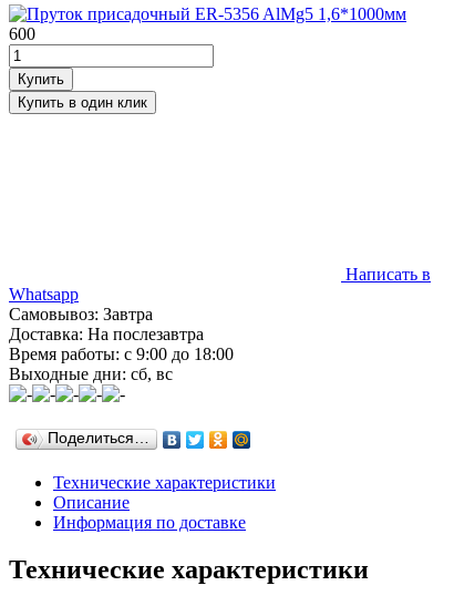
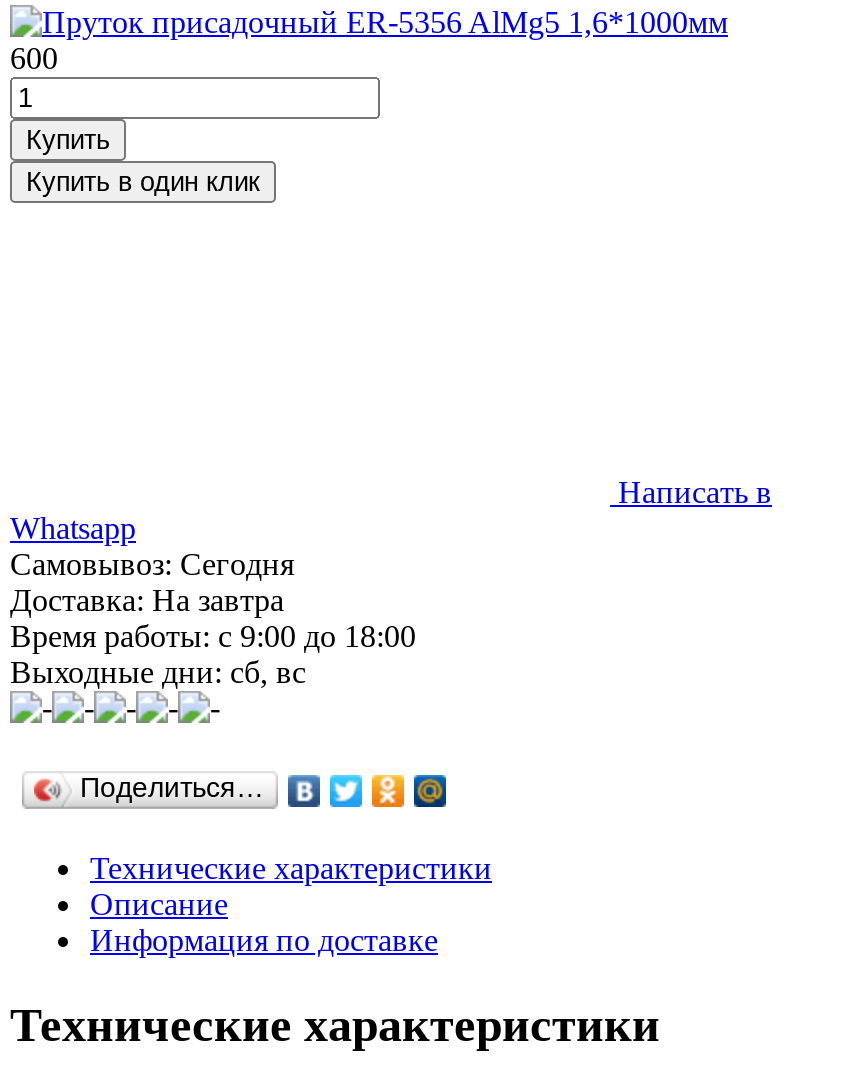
[9,305,153,323] Самовывоз: Завтра -> [10,547,294,581] Самовывоз: Сегодня
[9,324,204,343] Доставка: На послезавтра -> [10,583,284,617] Доставка: На завтра

